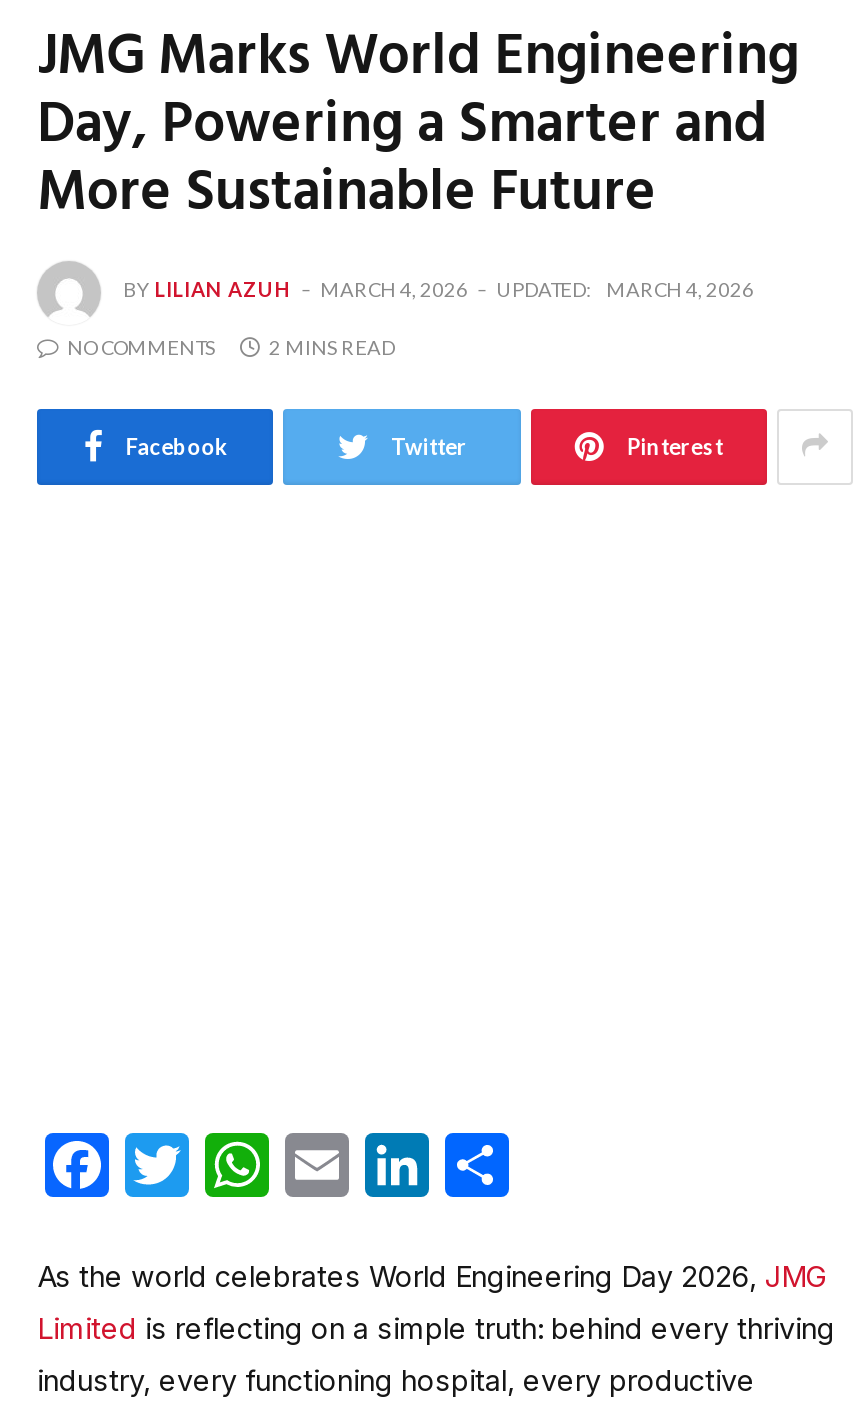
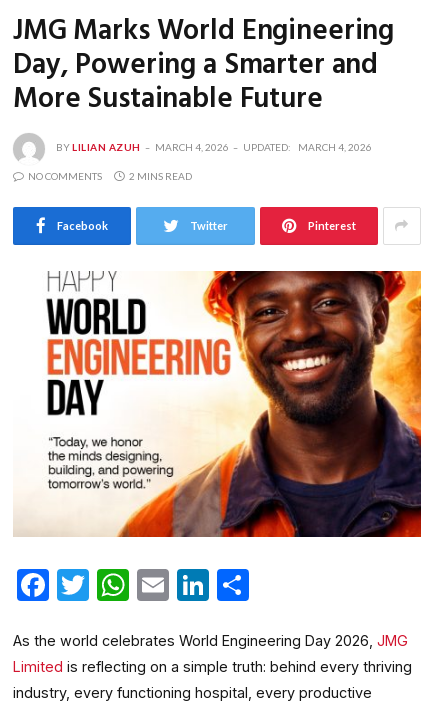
none -> [13,270,422,538] [image]

